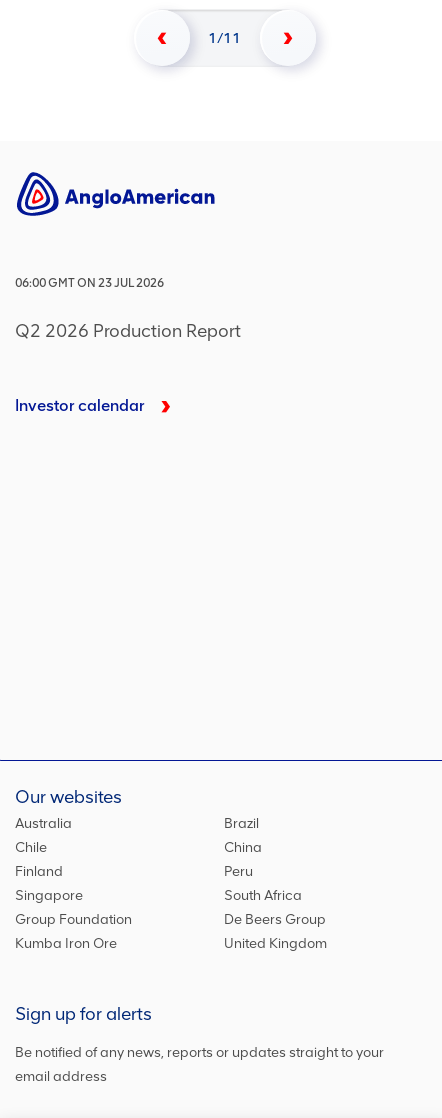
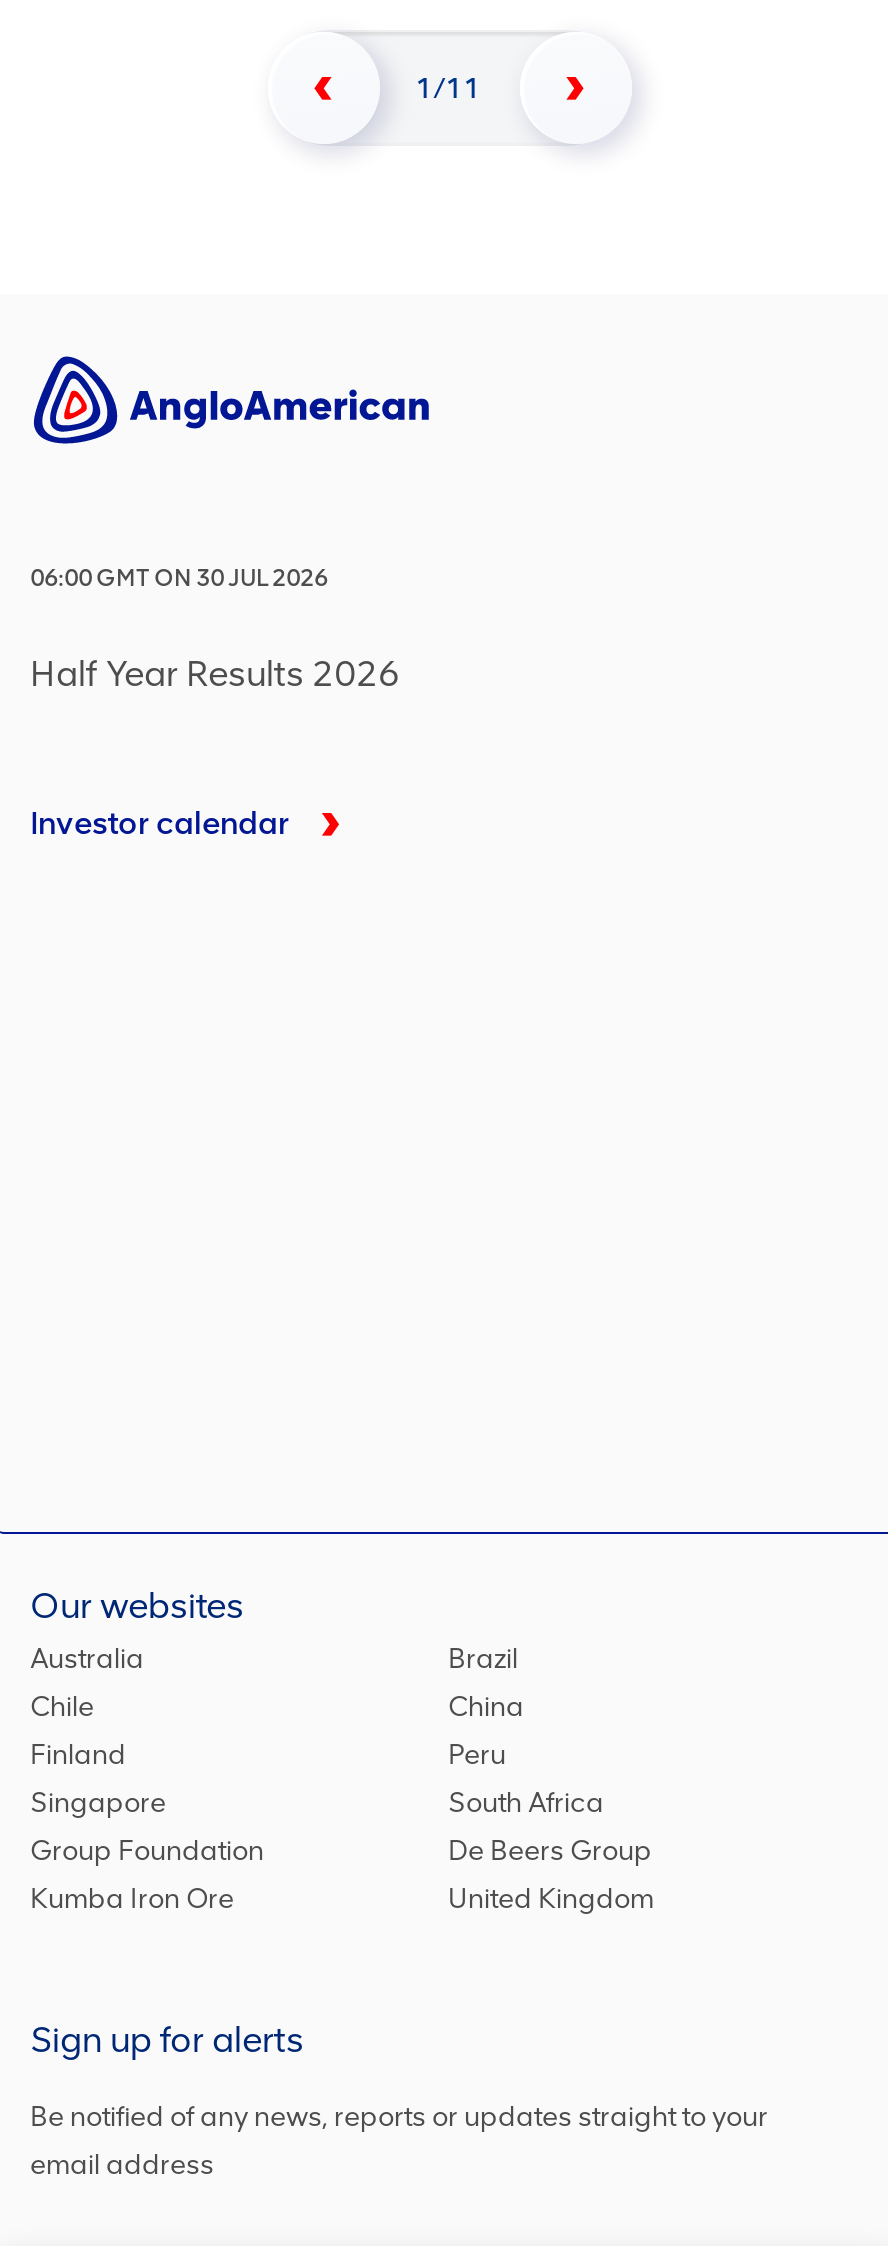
[15,276,164,290] 06:00 GMT ON 23 JUL 2026 -> [30,564,328,592] 06:00 GMT ON 30 JUL 2026
[15,320,241,342] Q2 2026 Production Report -> [30,652,400,696] Half Year Results 2026

